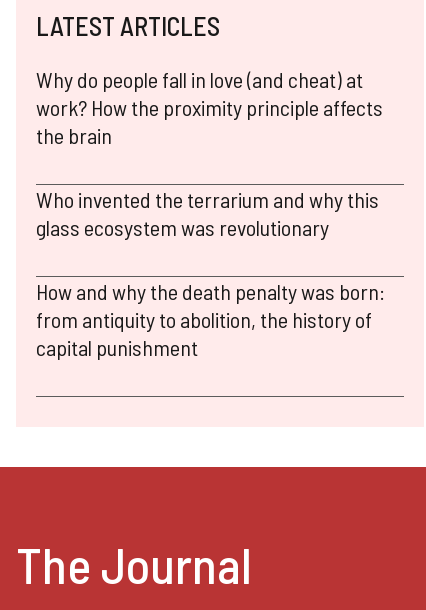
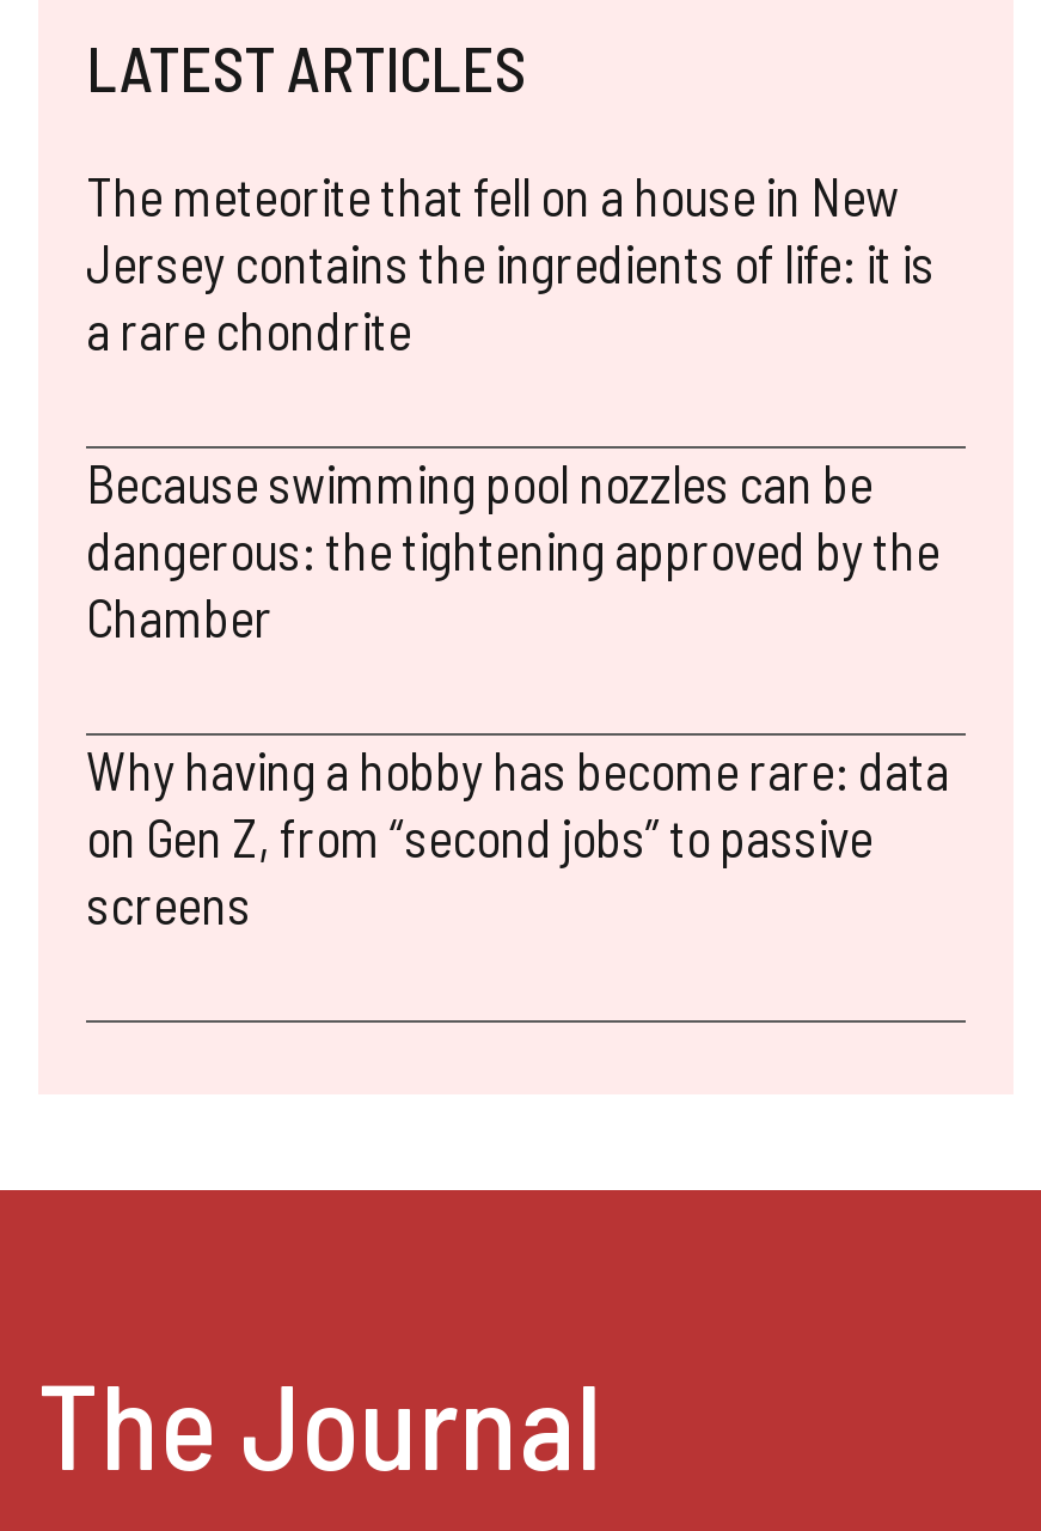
[36,66,383,148] Why do people fall in love (and cheat) at | work? How the proximity principle affects | the brain -> [86,165,935,361] The meteorite that fell on a house in New | Jersey contains the ingredients of life: it is | a rare chondrite
[36,186,379,240] Who invented the terrarium and why this | glass ecosystem was revolutionary -> [86,452,939,648] Because swimming pool nozzles can be | dangerous: the tightening approved by the | Chamber
[36,278,385,360] How and why the death penalty was born: | from antiquity to abolition, the history of | capital punishment -> [86,739,949,935] Why having a hobby has become rare: data | on Gen Z, from “second jobs” to passive | screens

